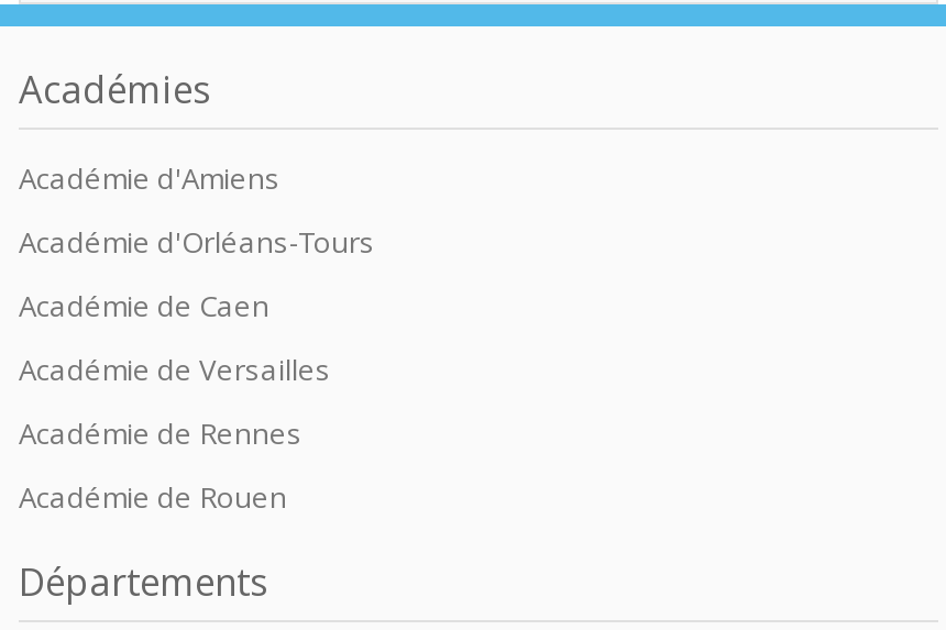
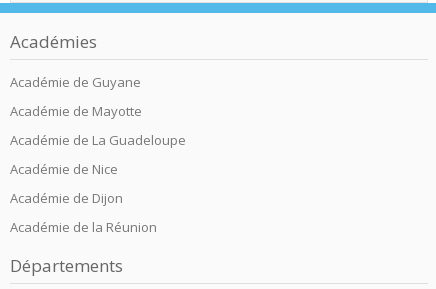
[19,158,280,198] Académie d'Amiens -> [10,73,141,91] Académie de Guyane
[19,222,375,262] Académie d'Orléans-Tours -> [10,102,142,120] Académie de Mayotte
[19,286,269,325] Académie de Caen -> [10,131,186,149] Académie de La Guadeloupe
[19,350,331,389] Académie de Versailles -> [10,160,118,178] Académie de Nice
[19,413,302,453] Académie de Rennes -> [10,189,123,207] Académie de Dijon
[19,477,287,517] Académie de Rouen -> [10,218,157,236] Académie de la Réunion

